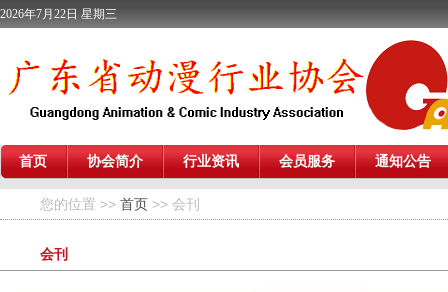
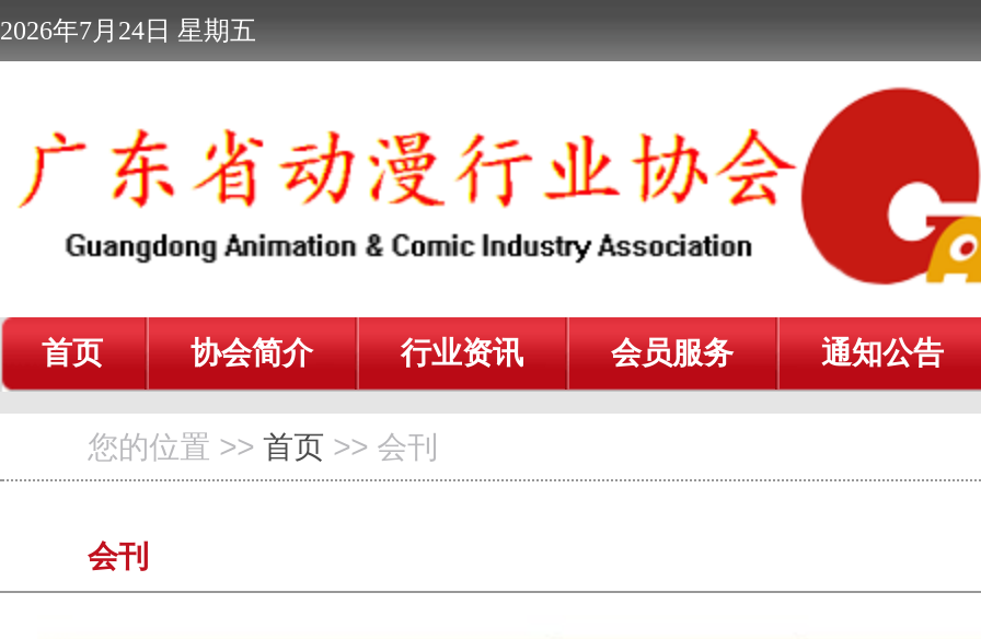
[0,7,117,21] 2026年7月22日 星期三 -> [0,15,256,46] 2026年7月24日 星期五

